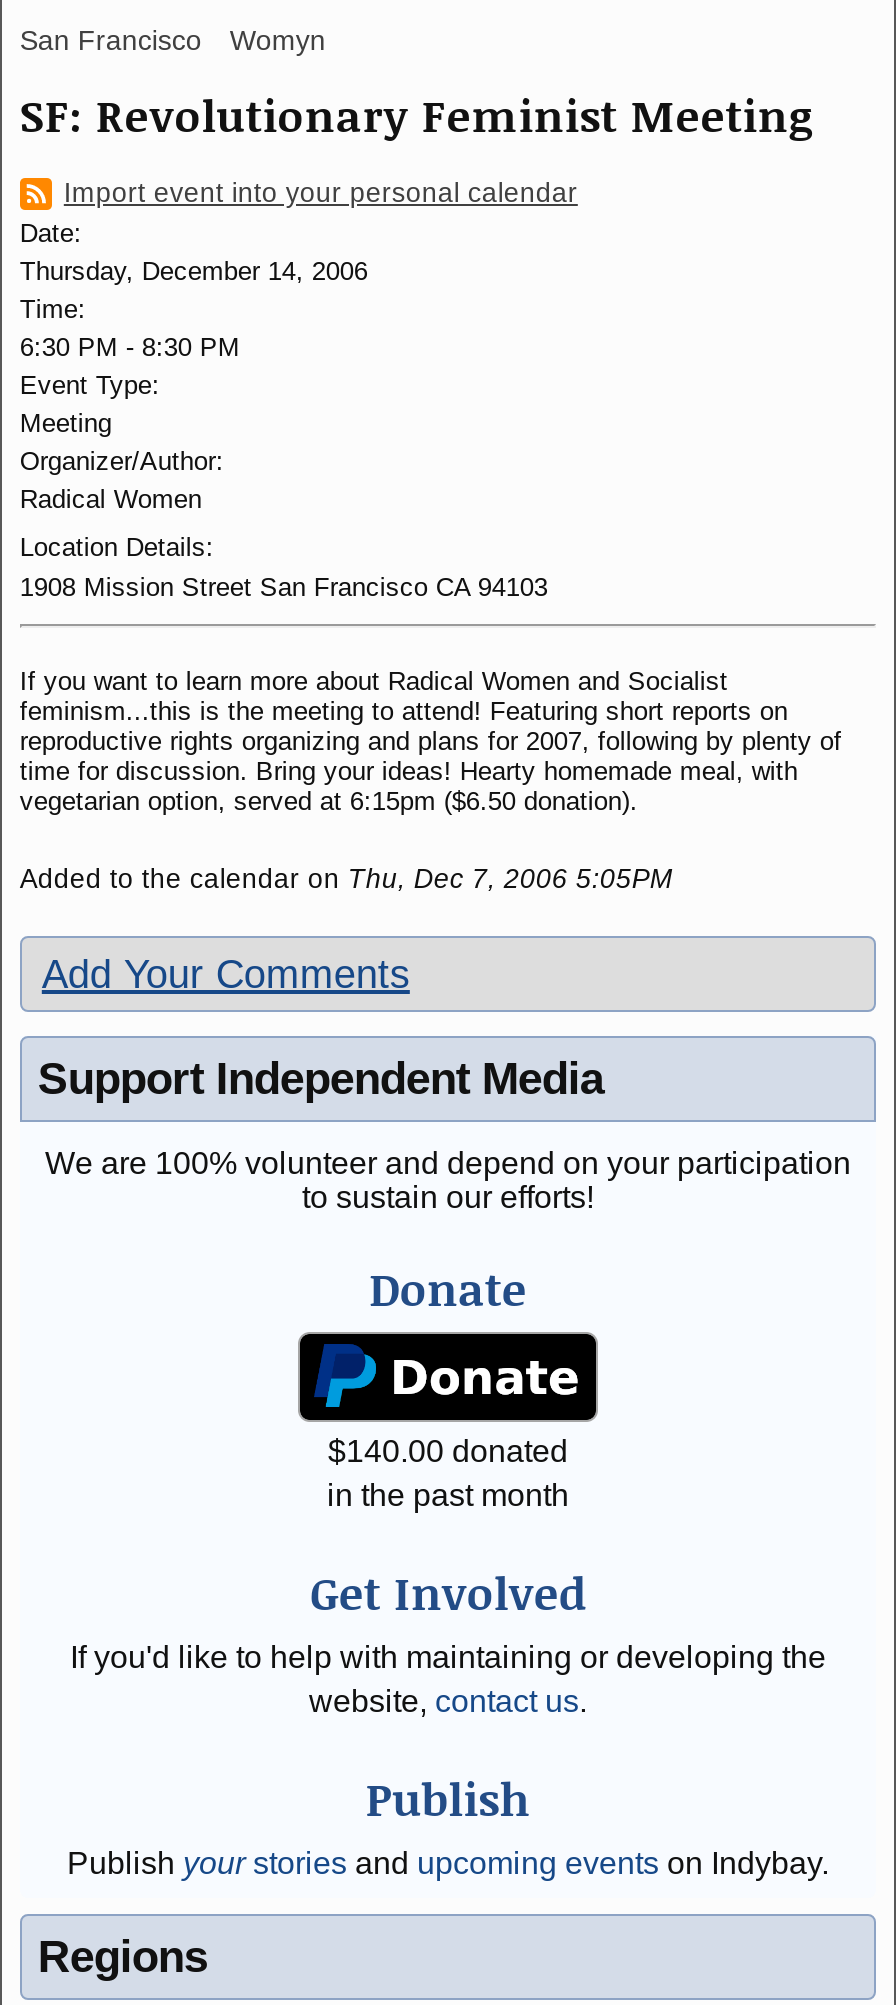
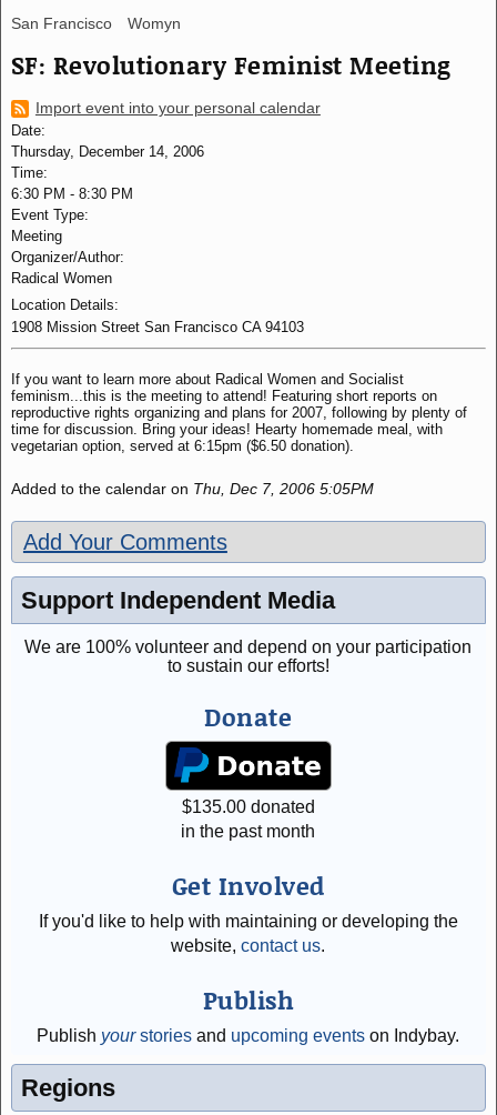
[328,1433,568,1467] $140.00 donated -> [182,797,315,816] $135.00 donated

